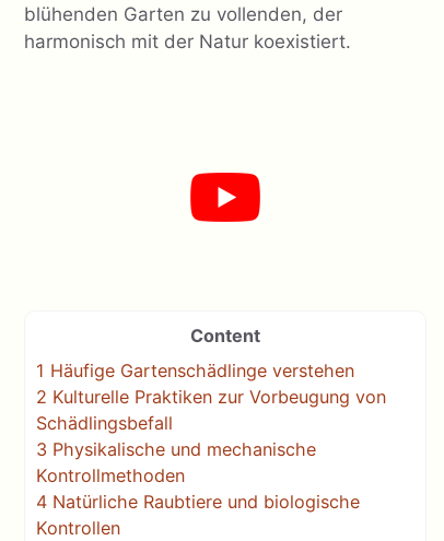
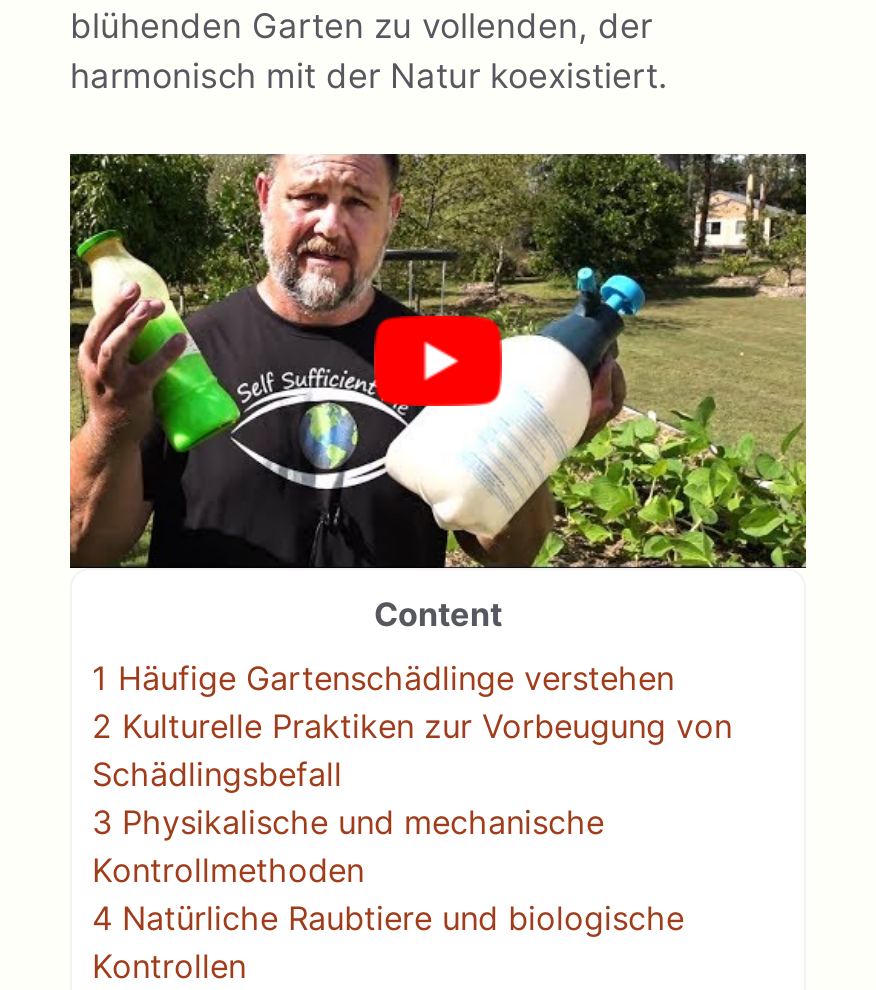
none -> [68,152,808,570] [image]

